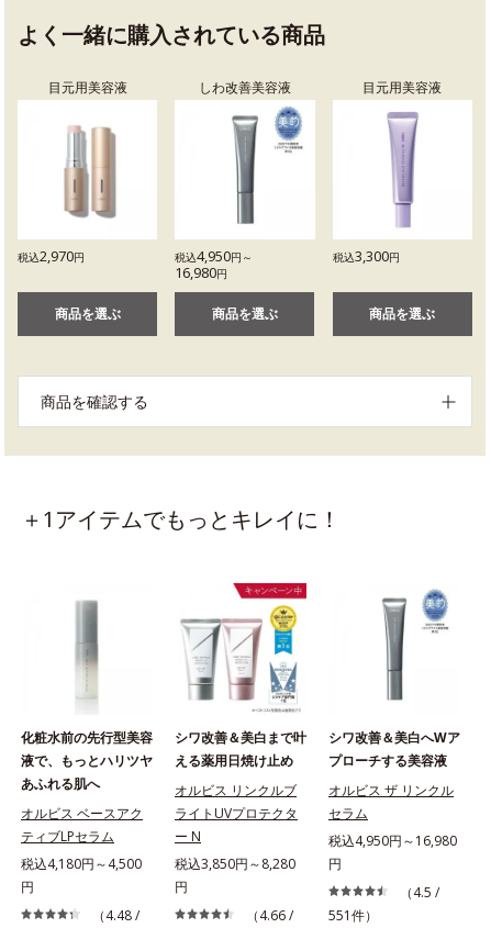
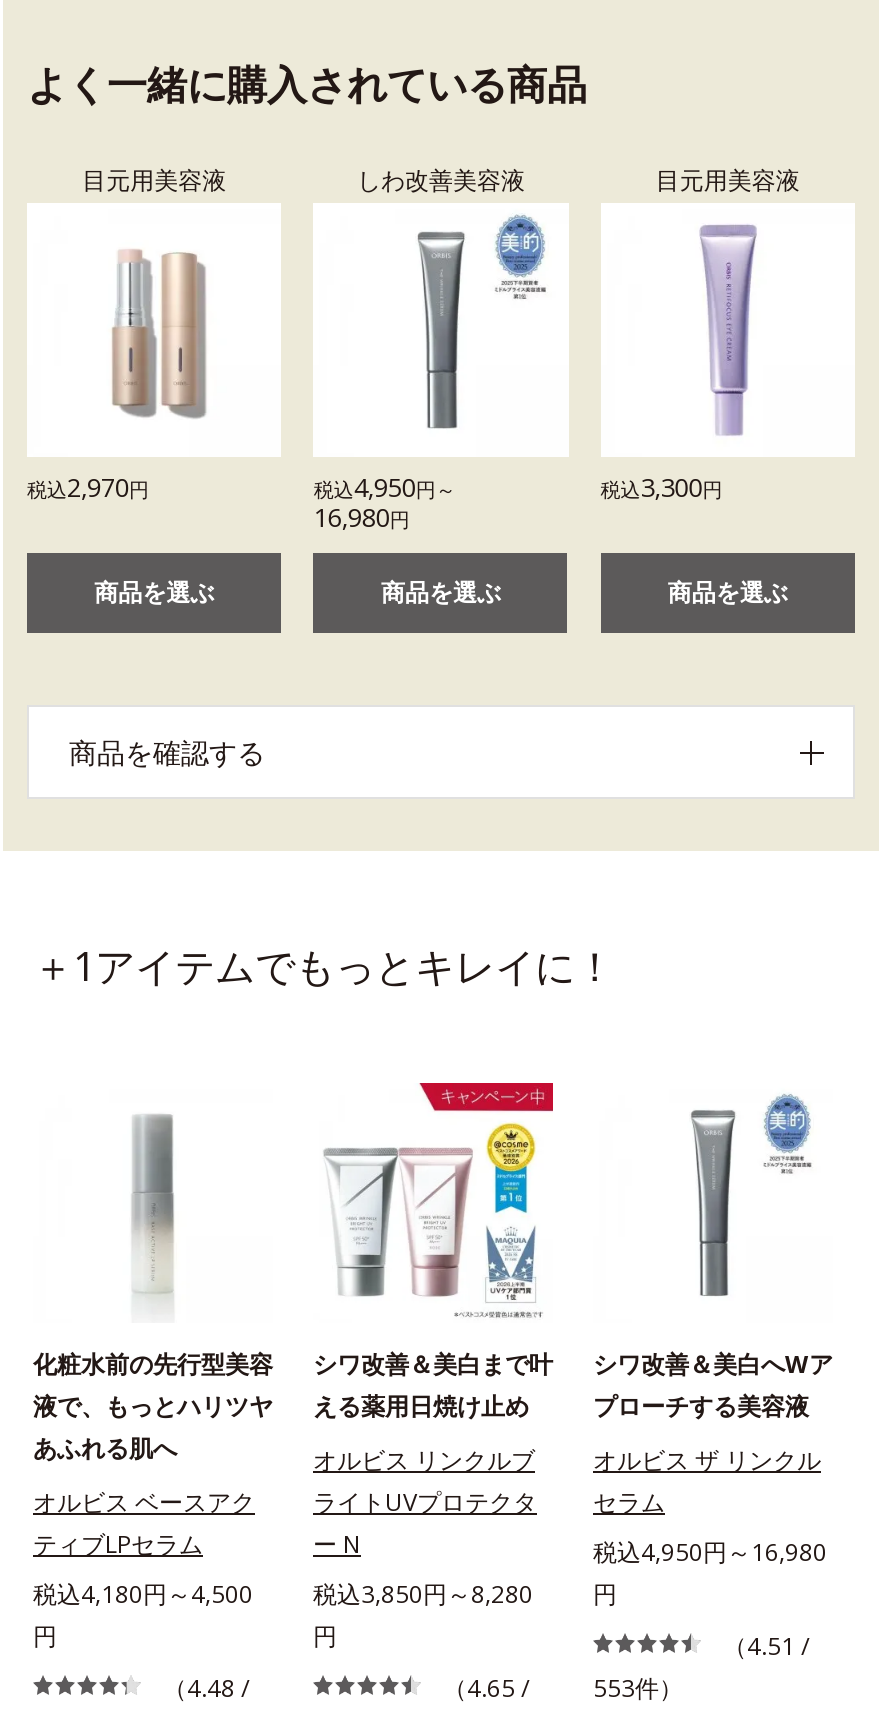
[400,883,439,902] （4.5 / -> [723,1630,809,1664] （4.51 /
[246,906,293,925] （4.66 / -> [443,1672,529,1706] （4.65 /
[328,906,378,925] 551件） -> [593,1672,683,1706] 553件）

